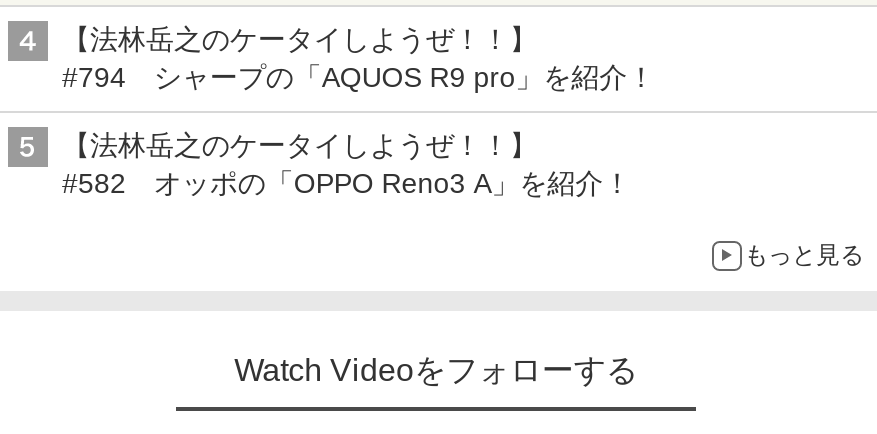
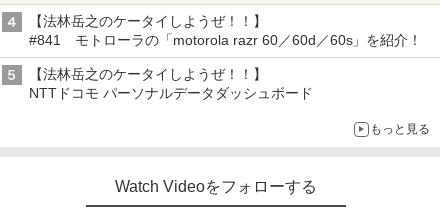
[62,61,655,93] #794 シャープの「AQUOS R9 pro」を紹介！ -> [29,32,422,48] #841 モトローラの「motorola razr 60／60d／60s」を紹介！
[62,167,631,199] #582 オッポの「OPPO Reno3 A」を紹介！ -> [29,85,313,101] NTTドコモ パーソナルデータダッシュボード

